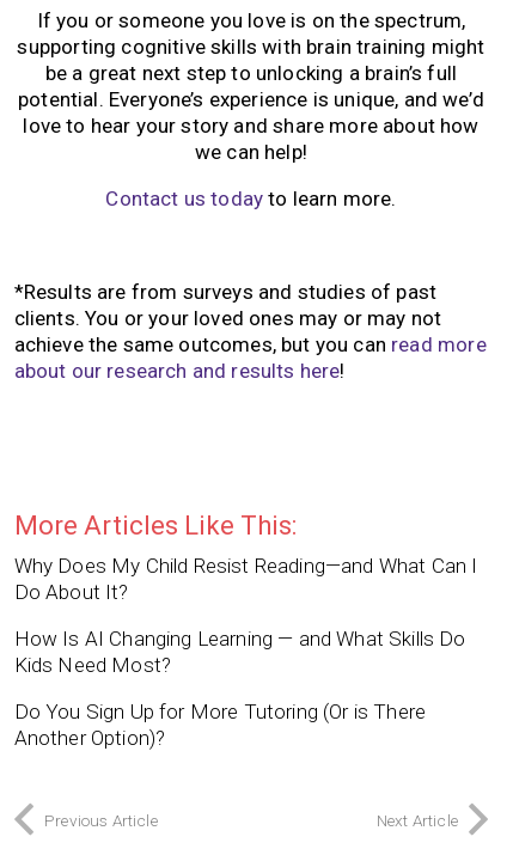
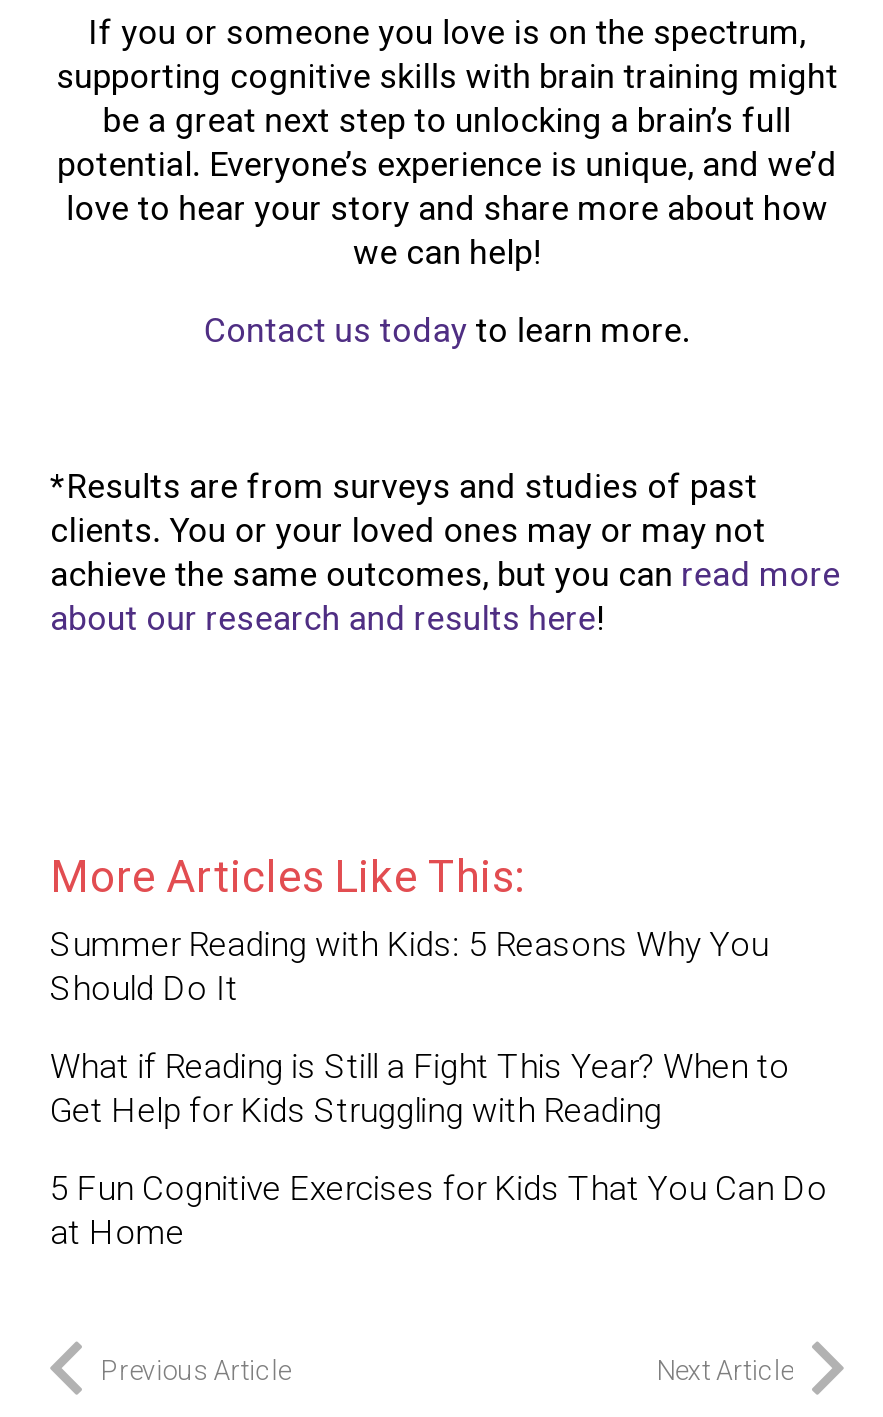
[14,553,478,604] Why Does My Child Resist Reading—and What Can I | Do About It? -> [50,923,769,1007] Summer Reading with Kids: 5 Reasons Why You | Should Do It
[14,626,466,676] How Is AI Changing Learning — and What Skills Do | Kids Need Most? -> [50,1045,789,1129] What if Reading is Still a Fight This Year? When to | Get Help for Kids Struggling with Reading
[14,699,426,749] Do You Sign Up for More Tutoring (Or is There | Another Option)? -> [50,1167,827,1251] 5 Fun Cognitive Exercises for Kids That You Can Do | at Home

